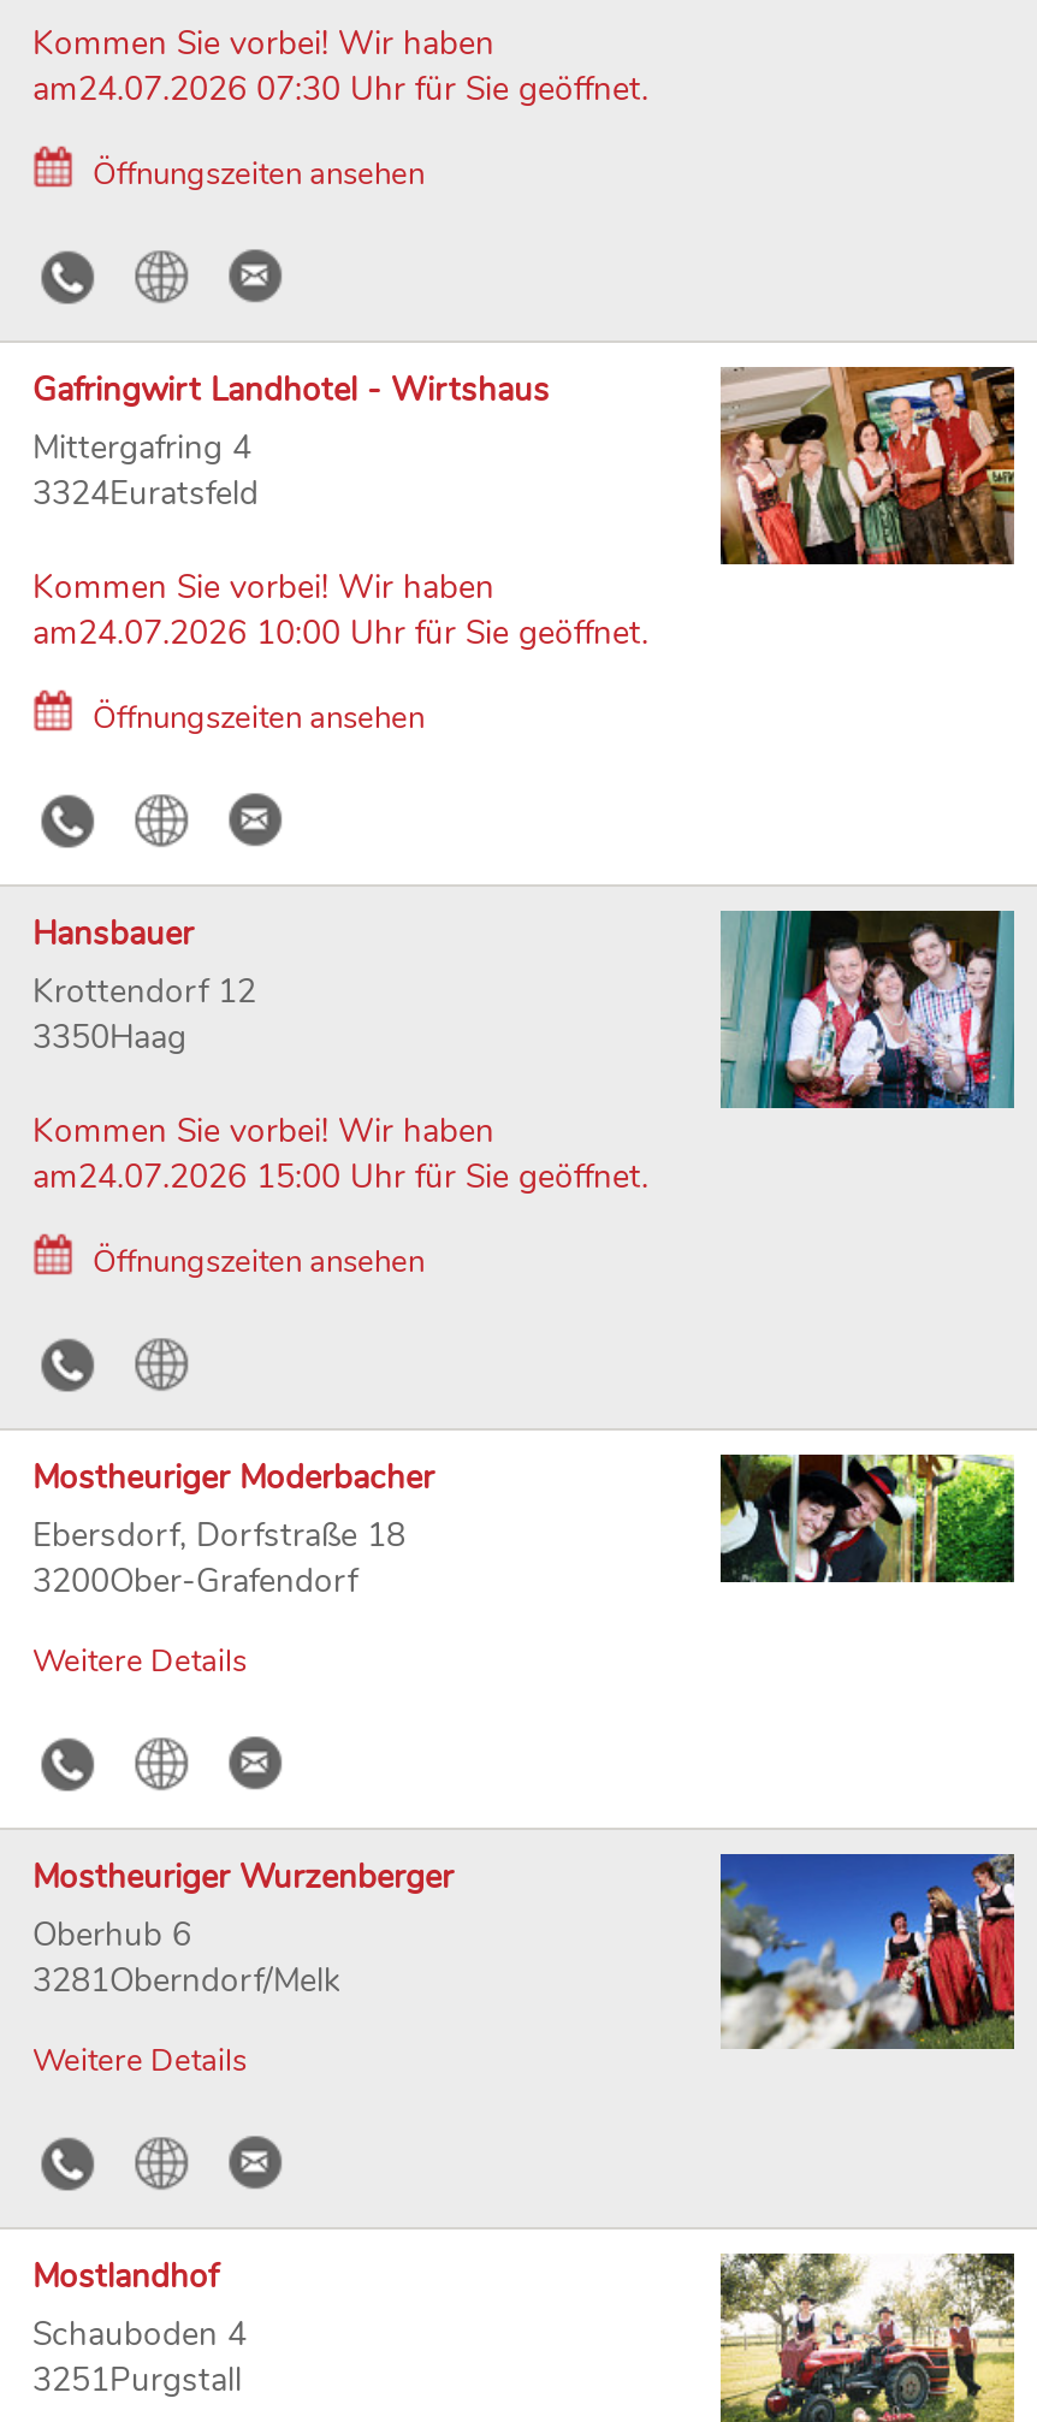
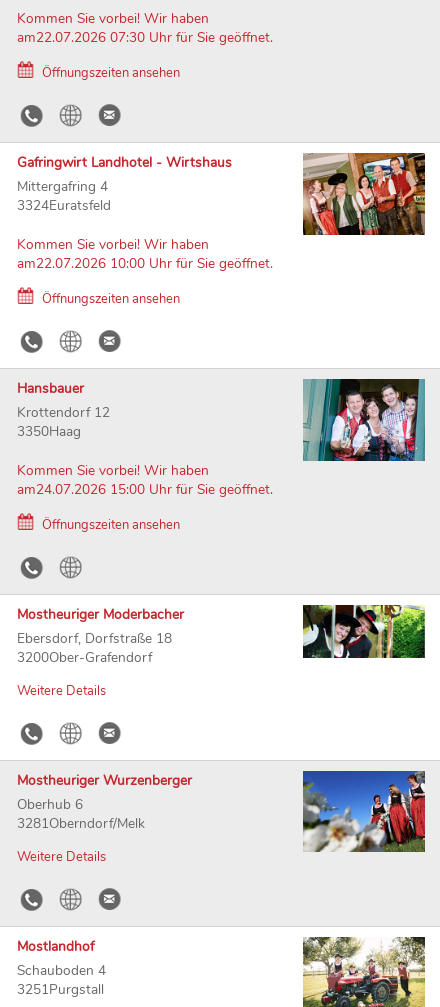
[32,66,648,112] am24.07.2026 07:30 Uhr für Sie geöffnet. -> [17,28,273,47] am22.07.2026 07:30 Uhr für Sie geöffnet.
[32,610,648,656] am24.07.2026 10:00 Uhr für Sie geöffnet. -> [17,254,273,273] am22.07.2026 10:00 Uhr für Sie geöffnet.

